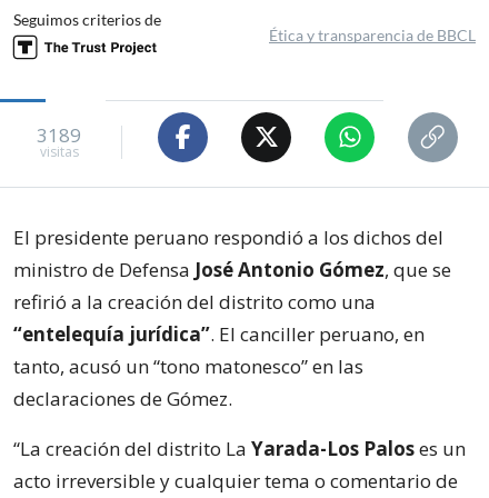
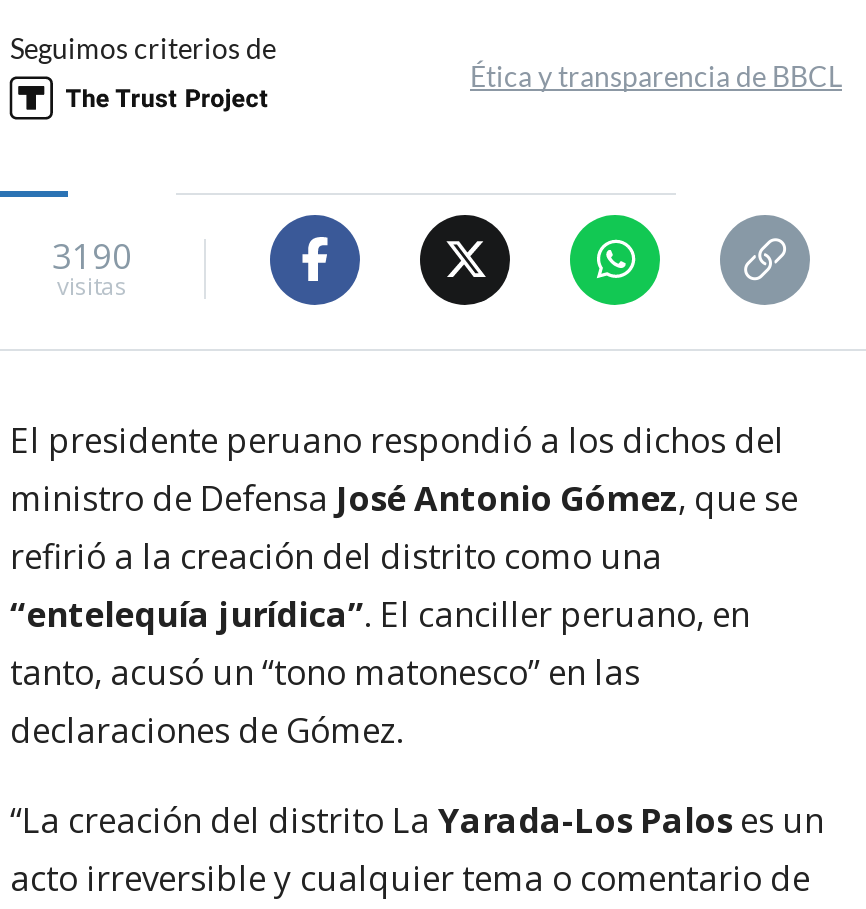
[37,123,81,148] 3189 -> [52,234,132,280] 3190

